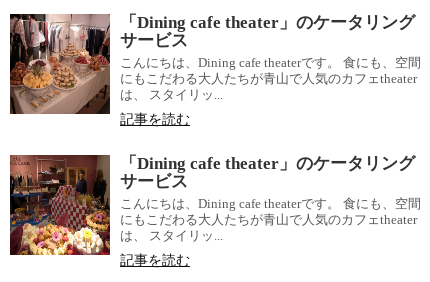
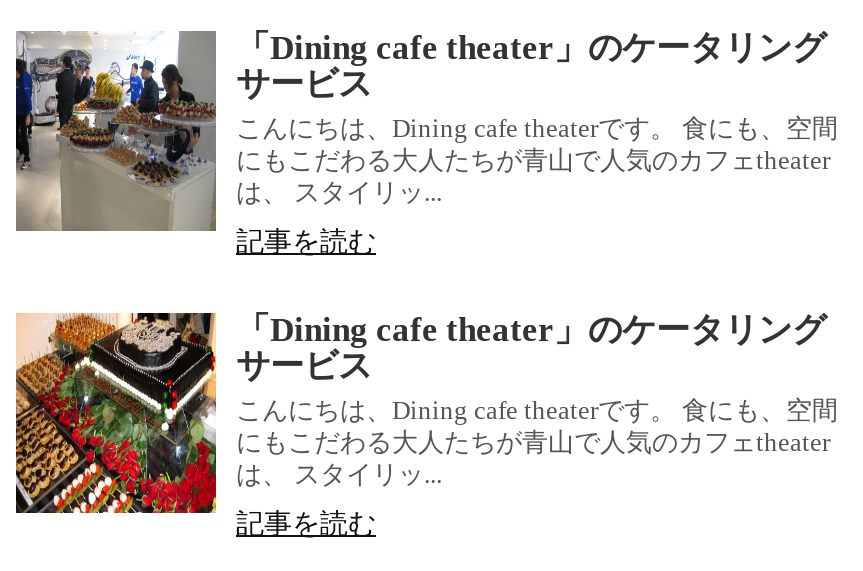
[10,13,110,115] [image] -> [16,31,216,233] [image]
[9,154,111,256] [image] -> [14,311,218,515] [image]

